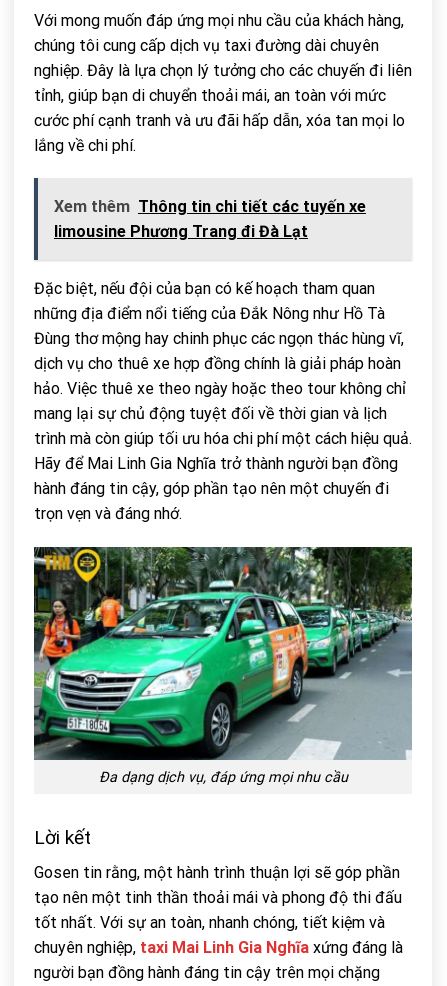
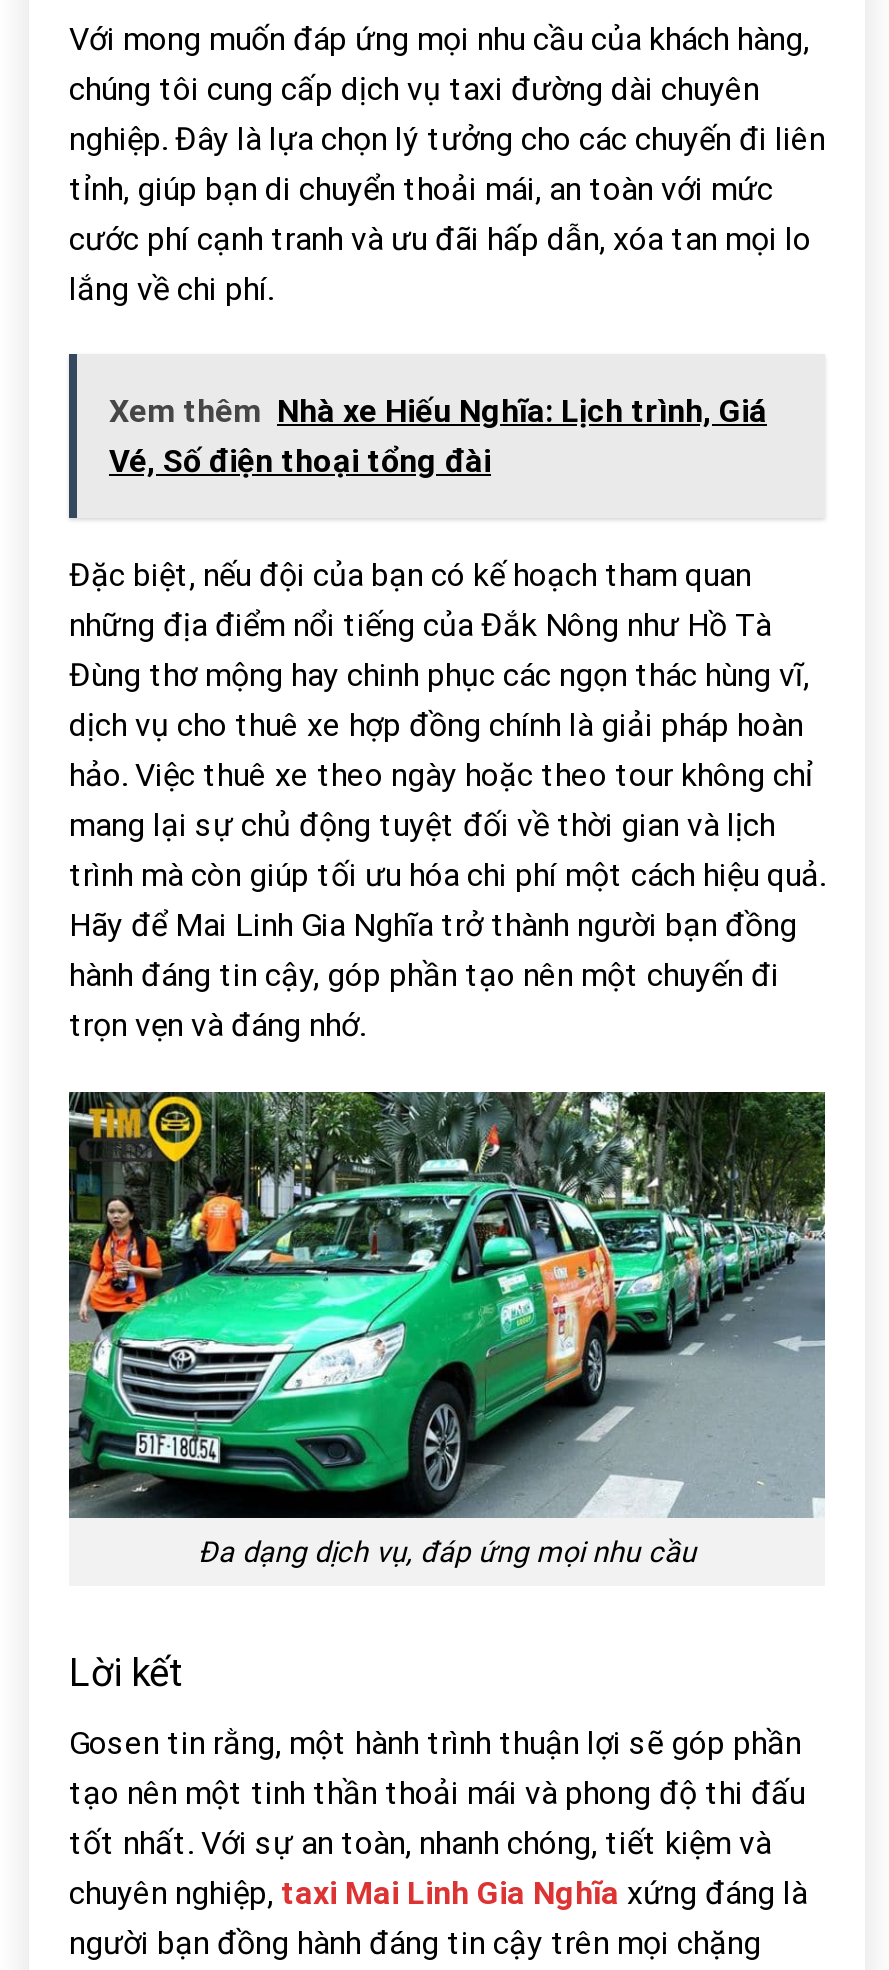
[54,197,366,241] Xem thêm Thông tin chi tiết các tuyến xe | limousine Phương Trang đi Đà Lạt -> [109,393,767,481] Xem thêm Nhà xe Hiếu Nghĩa: Lịch trình, Giá | Vé, Số điện thoại tổng đài

